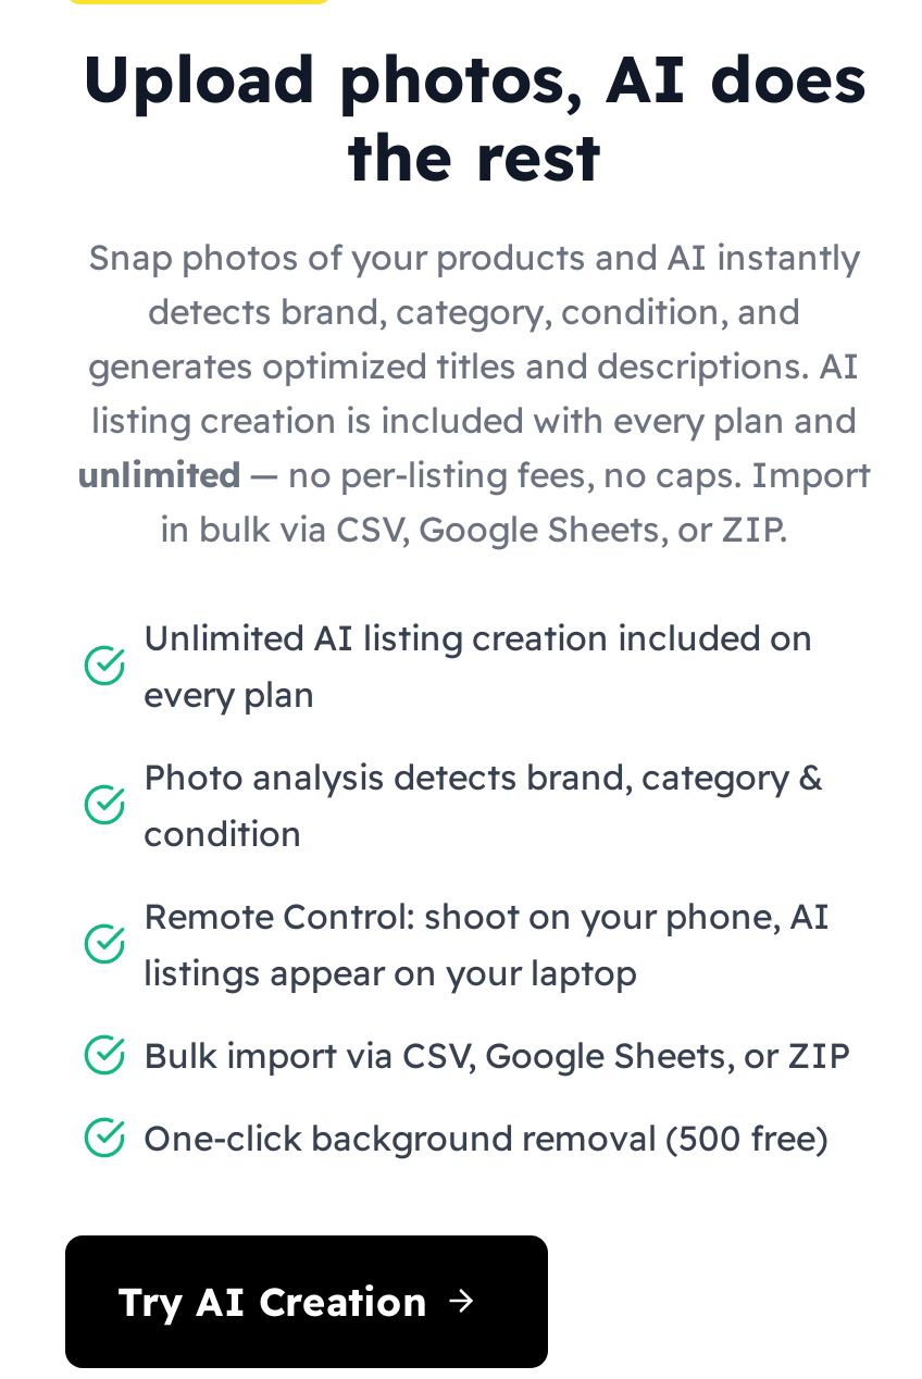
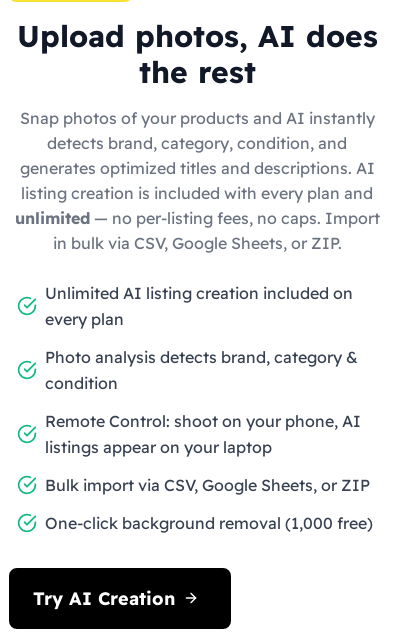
[144,1116,828,1159] One-click background removal (500 free) -> [45,513,373,533] One-click background removal (1,000 free)

